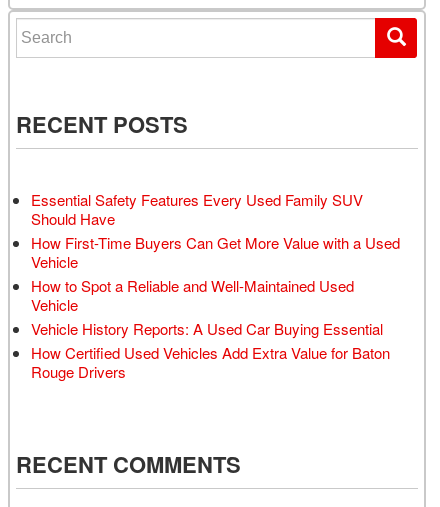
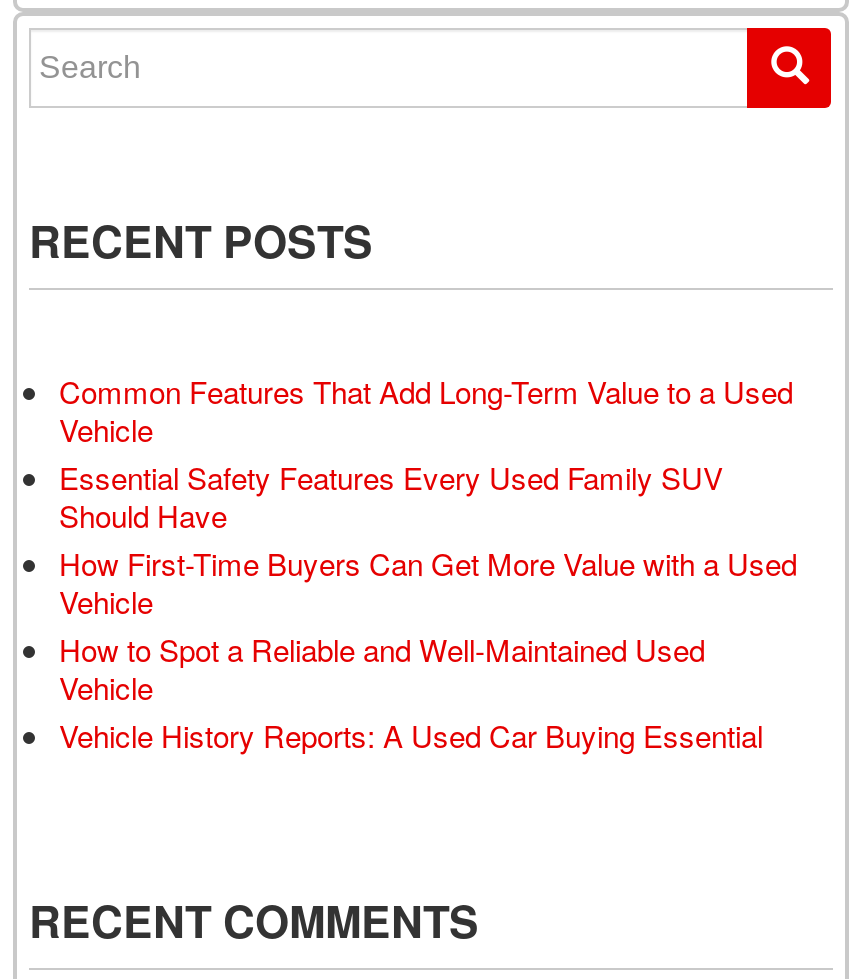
none -> [59,370,793,450] Common Features That Add Long-Term Value to a Used | Vehicle
moved [31,189,400,339] -> [59,456,797,756]: Essential Safety Features Every Used Family SUV | Should Have | How First-Time Buyers Can Get More Value with a Used | Vehicle | How to Spot a Reliable and Well-Maintained Used | Vehicle | Vehicle History Reports: A Used Car Buying Essential
[31,342,390,382] How Certified Used Vehicles Add Extra Value for Baton | Rouge Drivers -> none

